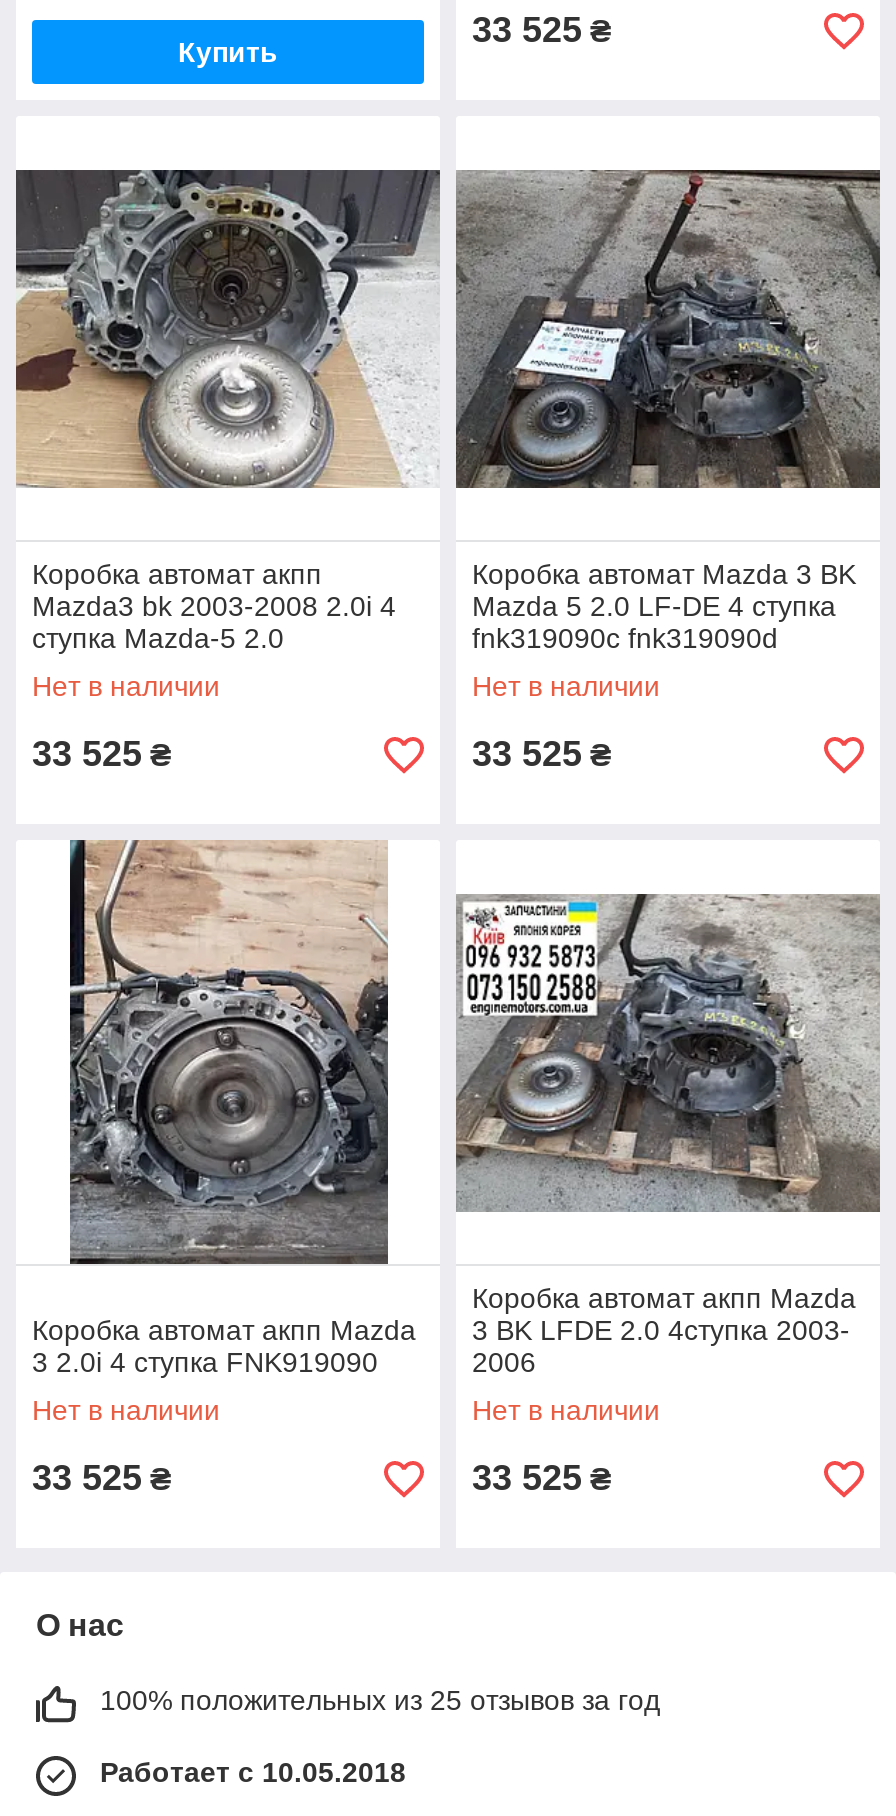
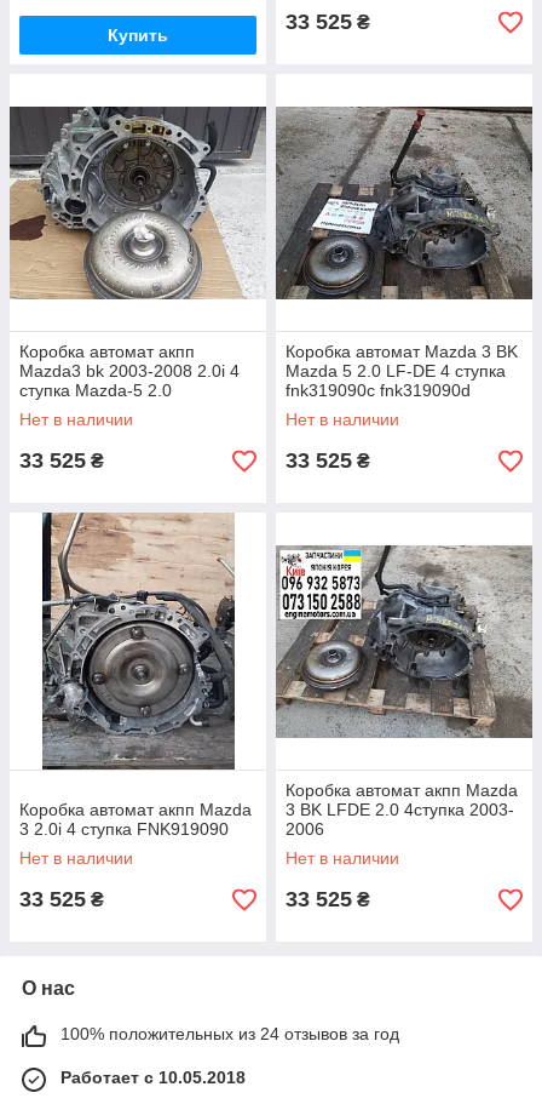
[100,1684,660,1716] 100% положительных из 25 отзывов за год -> [60,1024,399,1043] 100% положительных из 24 отзывов за год

